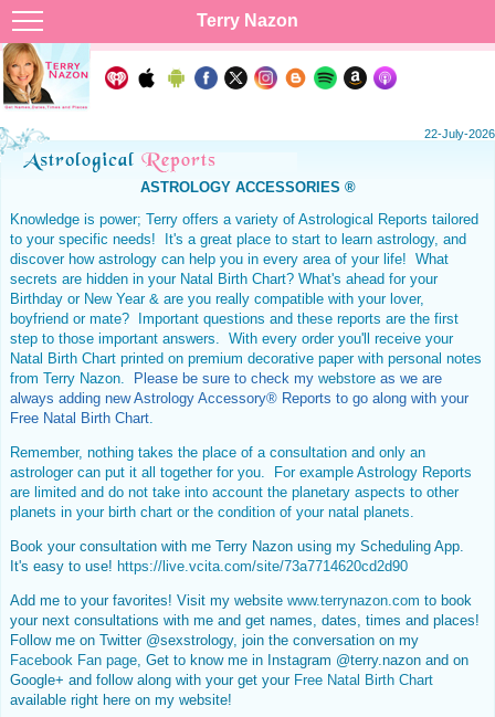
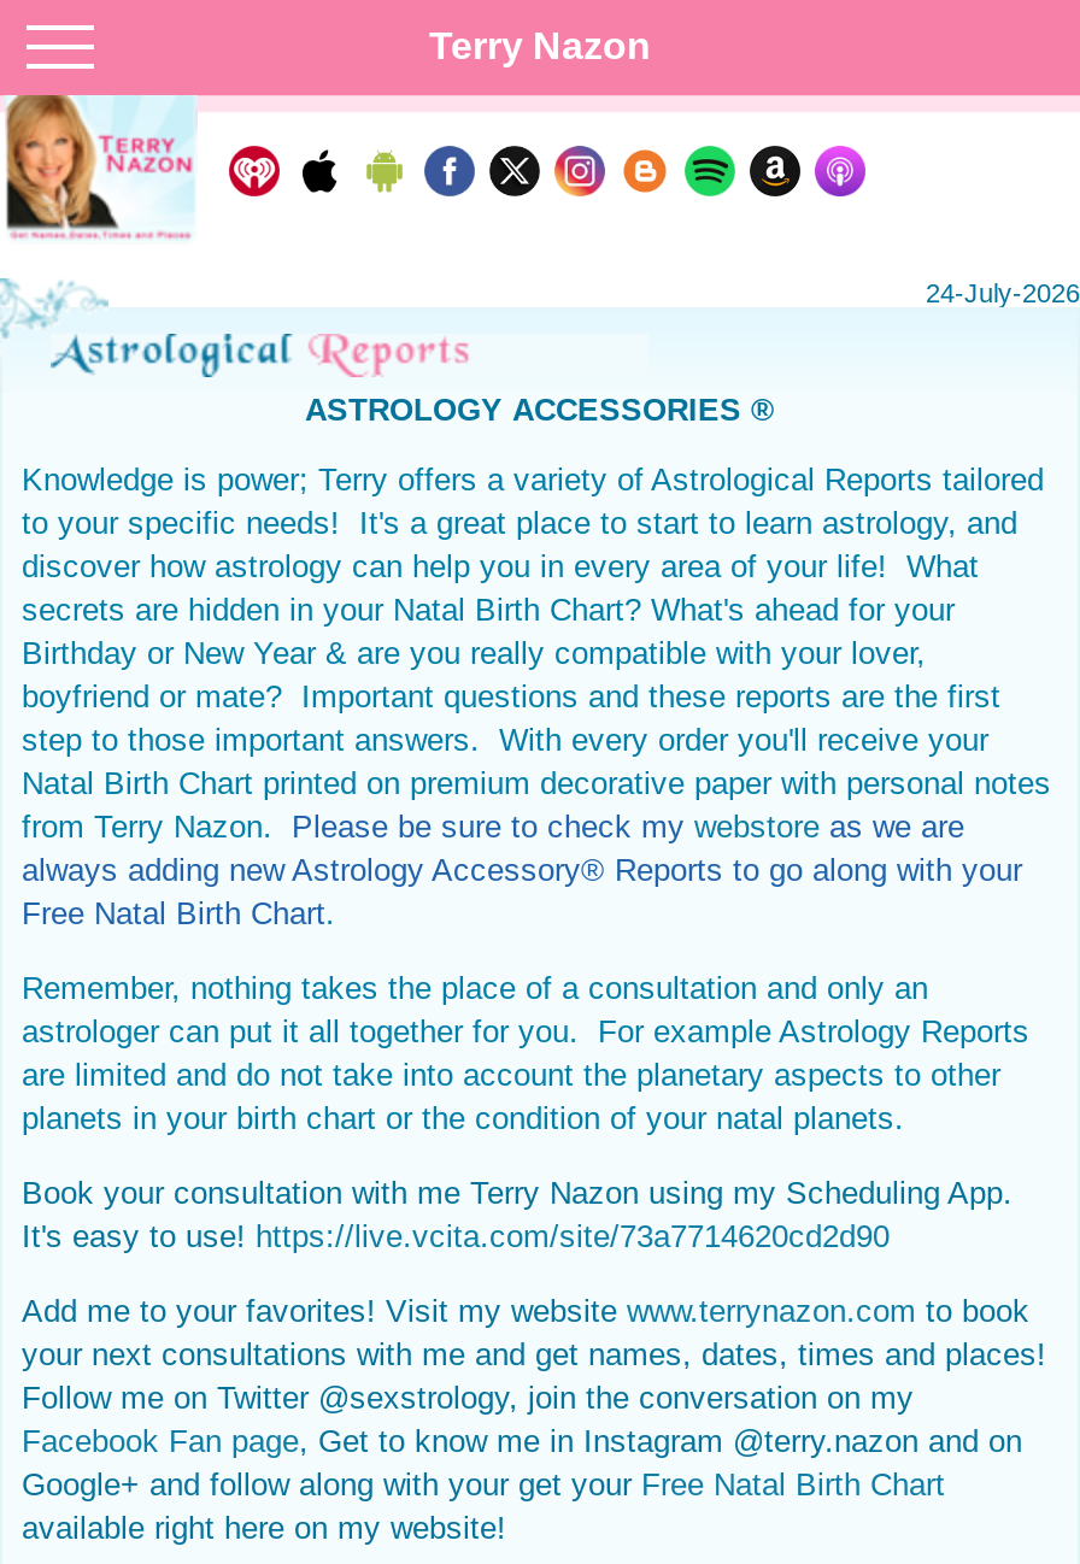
[424,127,495,140] 22-July-2026 -> [926,278,1080,307] 24-July-2026

